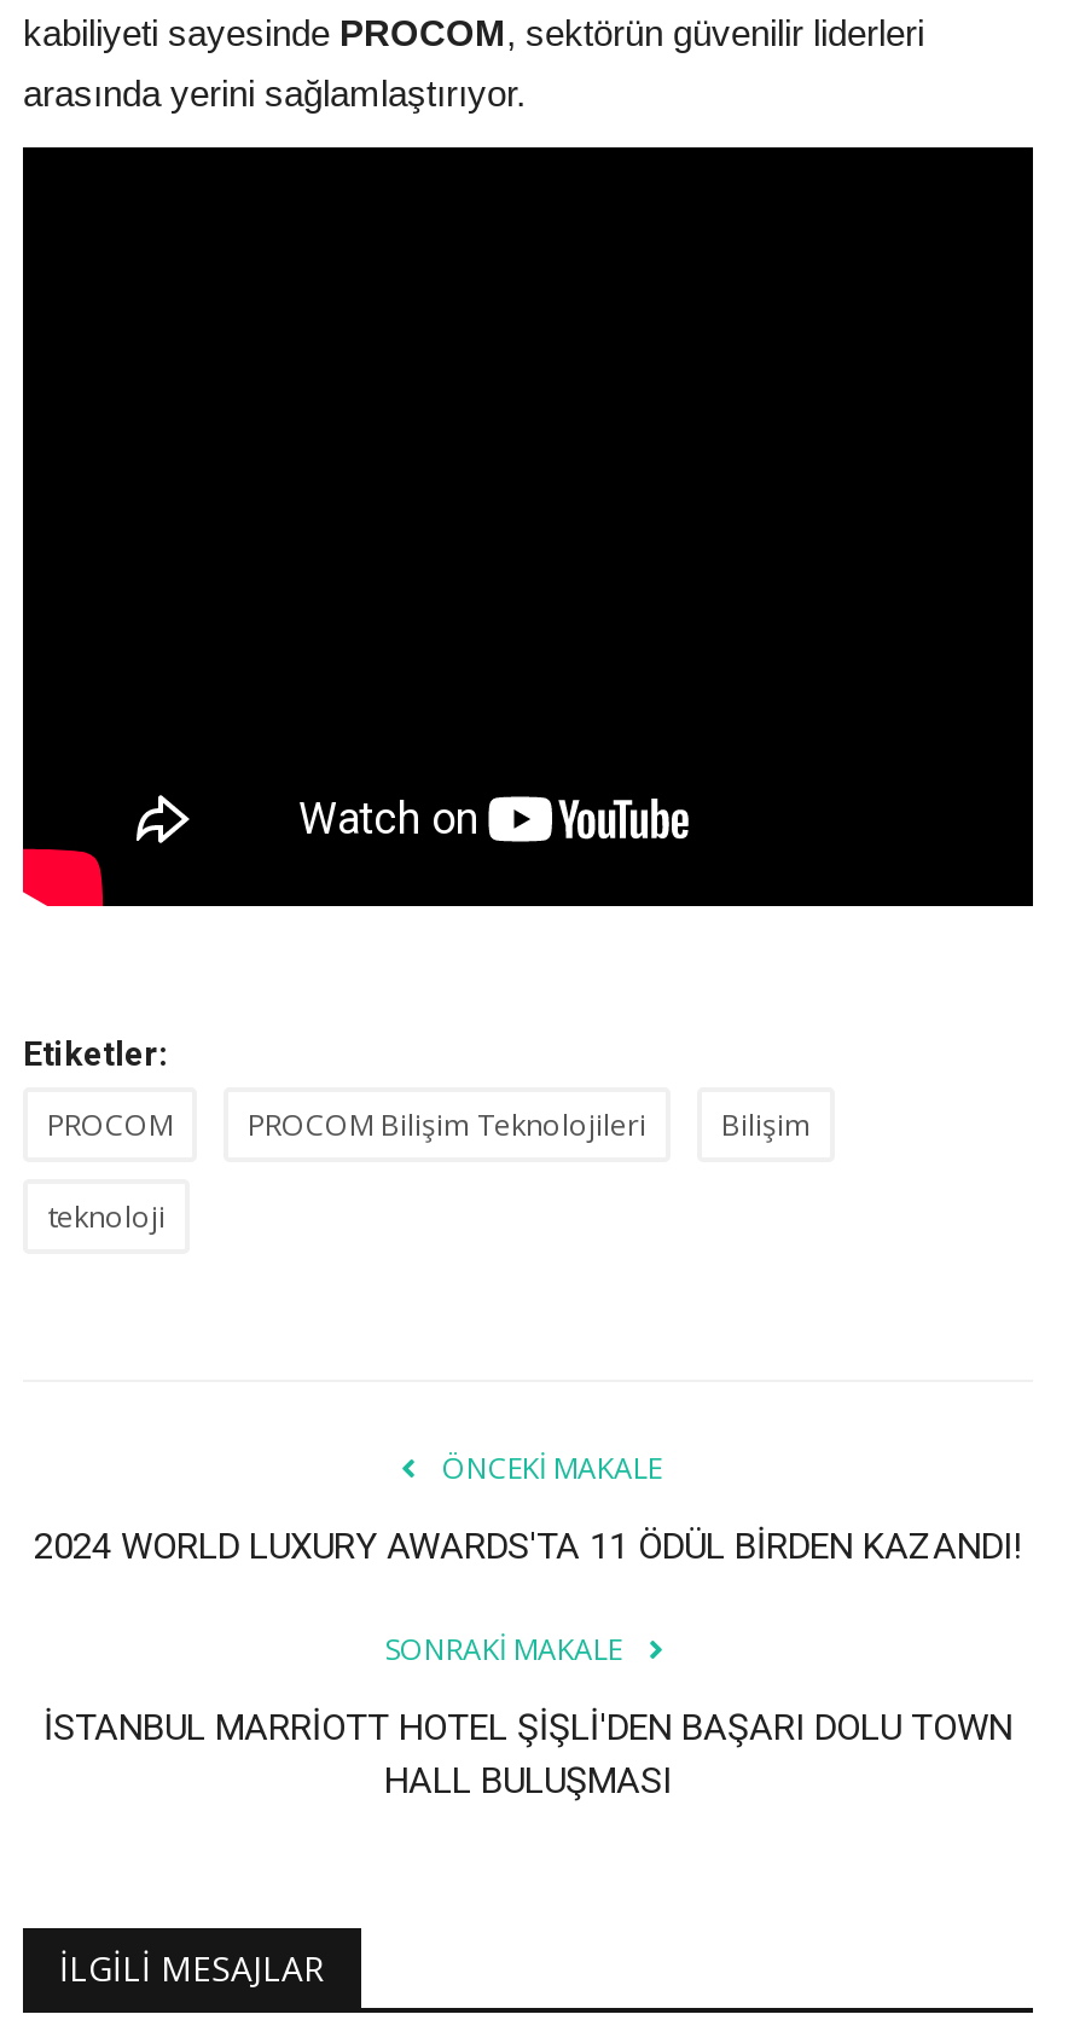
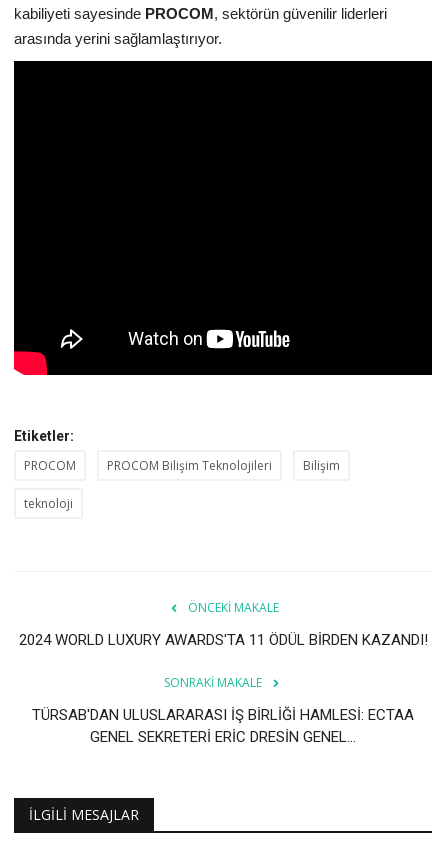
[43,1705,1012,1801] İSTANBUL MARRİOTT HOTEL ŞİŞLİ'DEN BAŞARI DOLU TOWN | HALL BULUŞMASI -> [32,705,414,745] TÜRSAB'DAN ULUSLARARASI İŞ BİRLİĞİ HAMLESİ: ECTAA | GENEL SEKRETERİ ERİC DRESİN GENEL...

